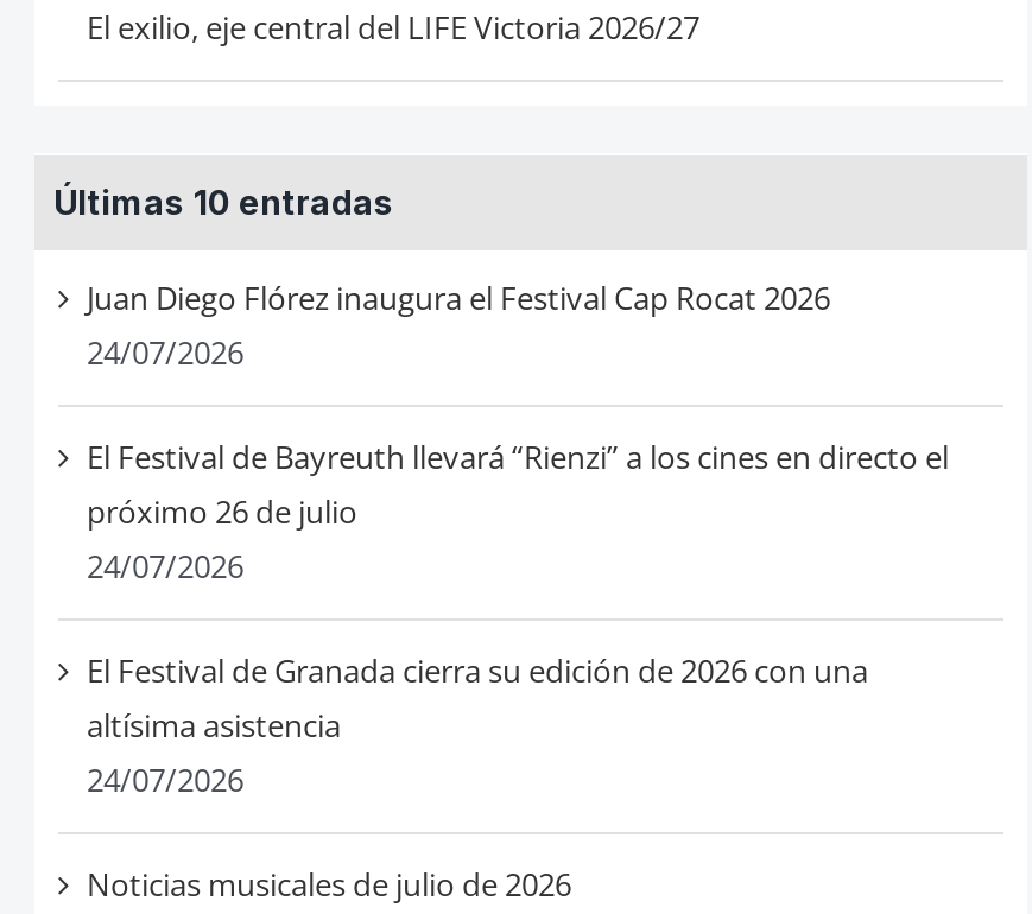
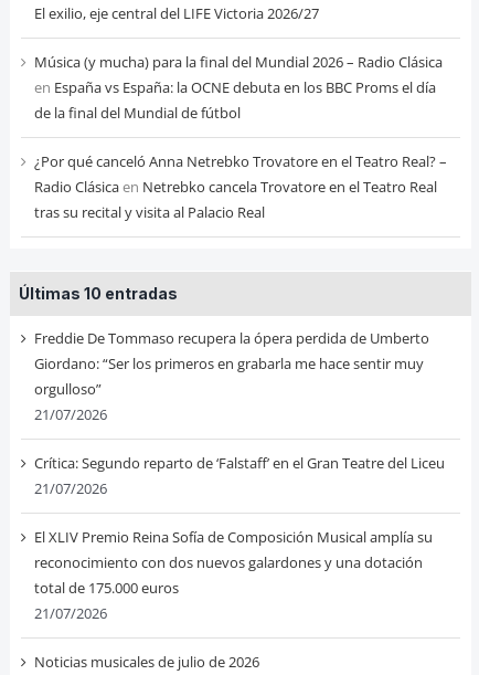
none -> [34,52,447,222] Música (y mucha) para la final del Mundial 2026 – Radio Clásica | en España vs España: la OCNE debuta en los BBC Proms el día | de la final del Mundial de fútbol | ¿Por qué canceló Anna Netrebko Trovatore en el Teatro Real? – | Radio Clásica en Netrebko cancela Trovatore en el Teatro Real | tras su recital y visita al Palacio Real
[87,278,830,375] Juan Diego Flórez inaugura el Festival Cap Rocat 2026 | 24/07/2026 -> [34,328,429,424] Freddie De Tommaso recupera la ópera perdida de Umberto | Giordano: “Ser los primeros en grabarla me hace sentir muy | orgulloso” | 21/07/2026
[87,437,949,589] El Festival de Bayreuth llevará “Rienzi” a los cines en directo el | próximo 26 de julio | 24/07/2026 -> [34,453,445,498] Crítica: Segundo reparto de ‘Falstaff’ en el Gran Teatre del Liceu | 21/07/2026
[87,650,868,802] El Festival de Granada cierra su edición de 2026 con una | altísima asistencia | 24/07/2026 -> [34,527,433,623] El XLIV Premio Reina Sofía de Composición Musical amplía su | reconocimiento con dos nuevos galardones y una dotación | total de 175.000 euros | 21/07/2026

